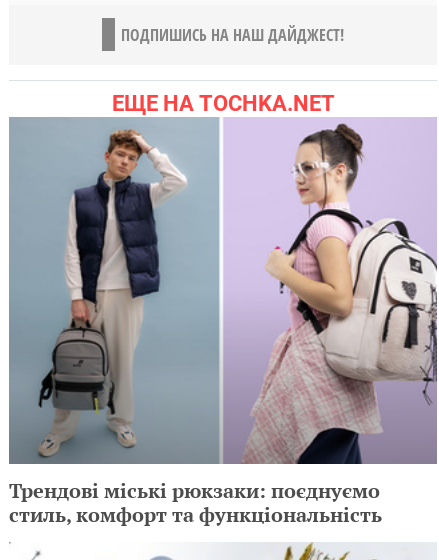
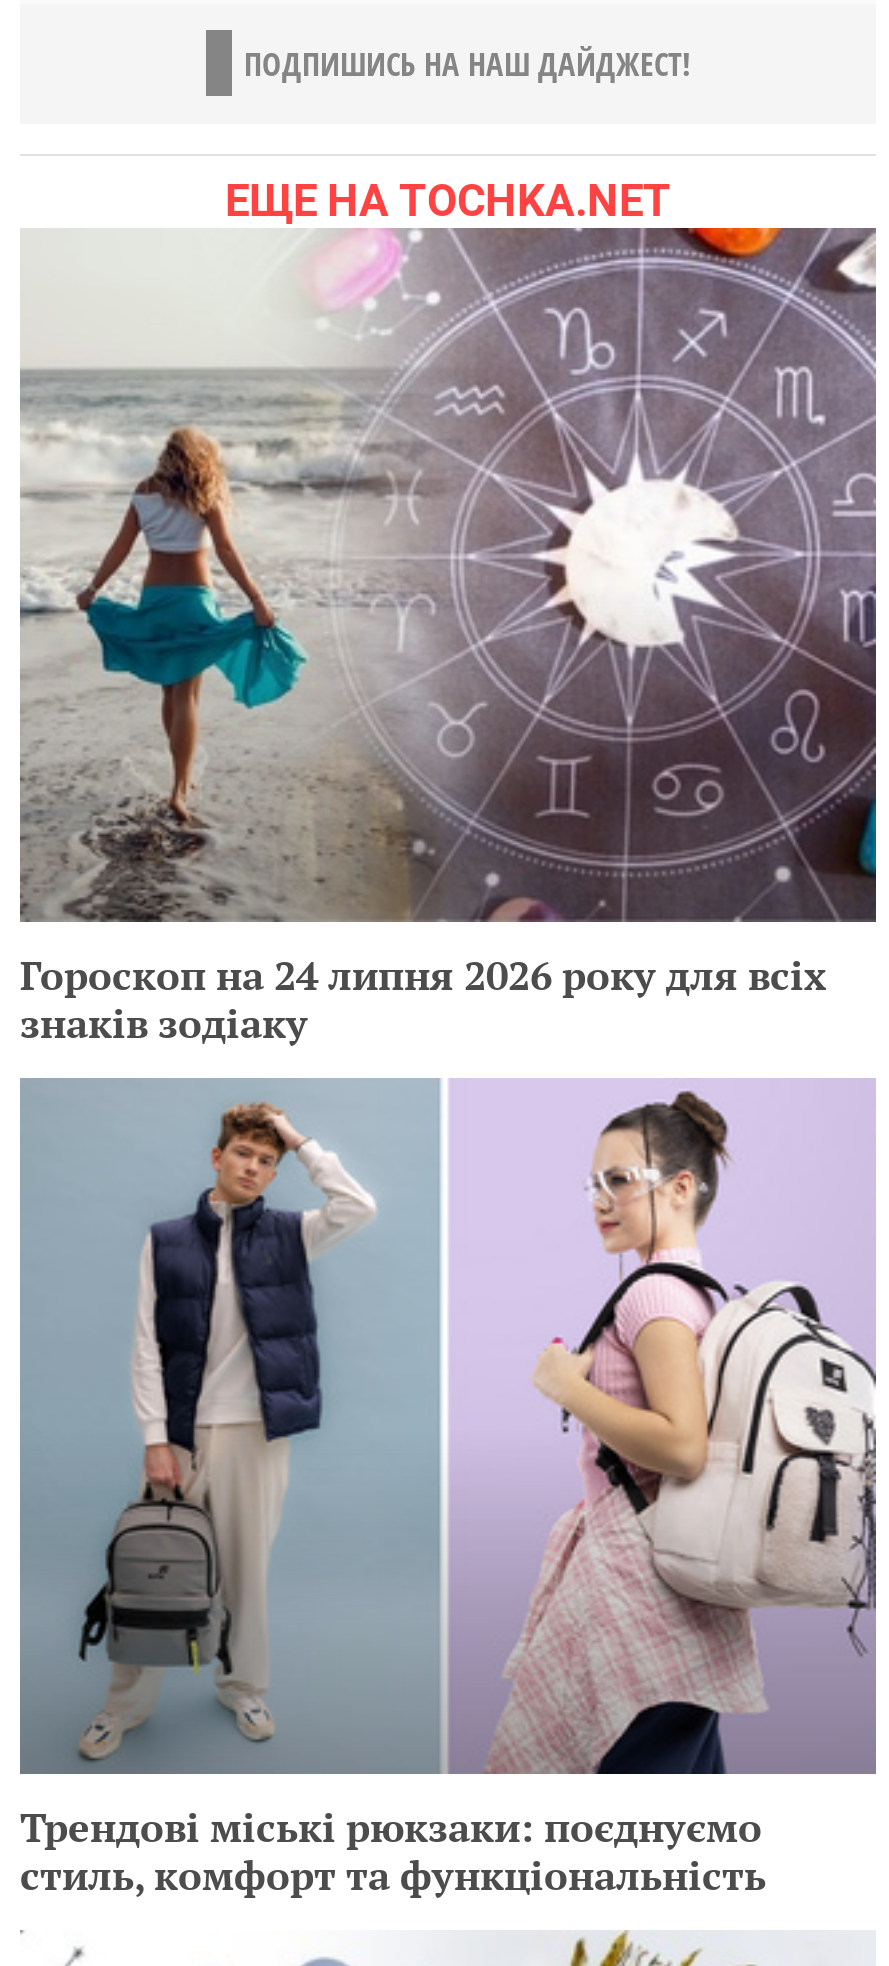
none -> [20,226,878,1050] [image] | Гороскоп на 24 липня 2026 року для всіх | знаків зодіаку

